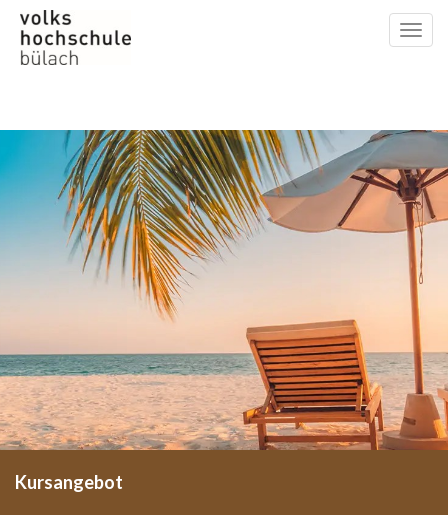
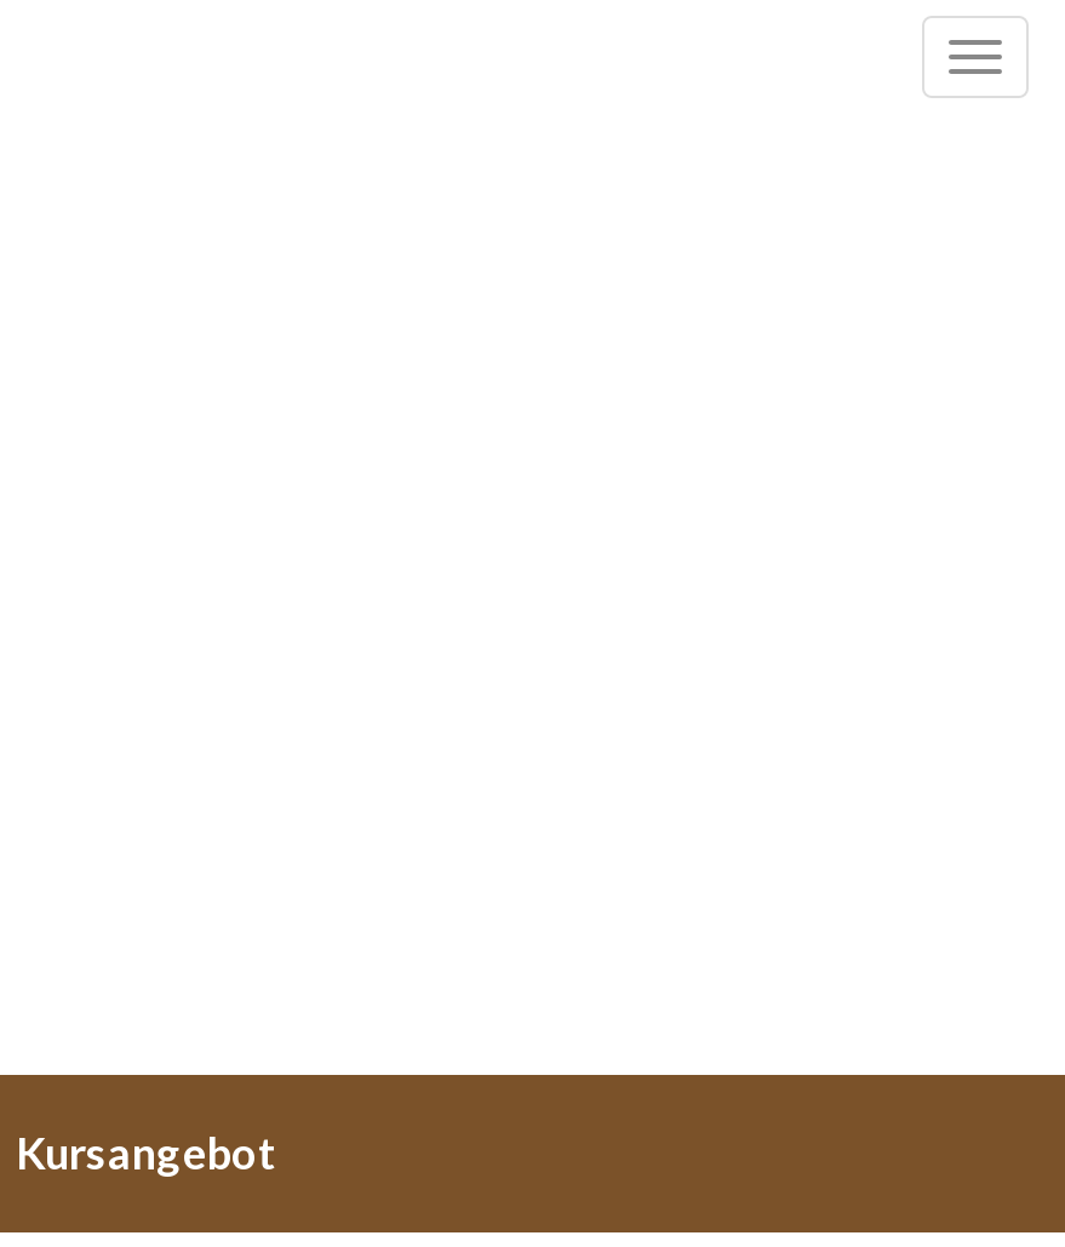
[19,9,132,66] [image] -> none
[3,129,445,451] [image] -> none

